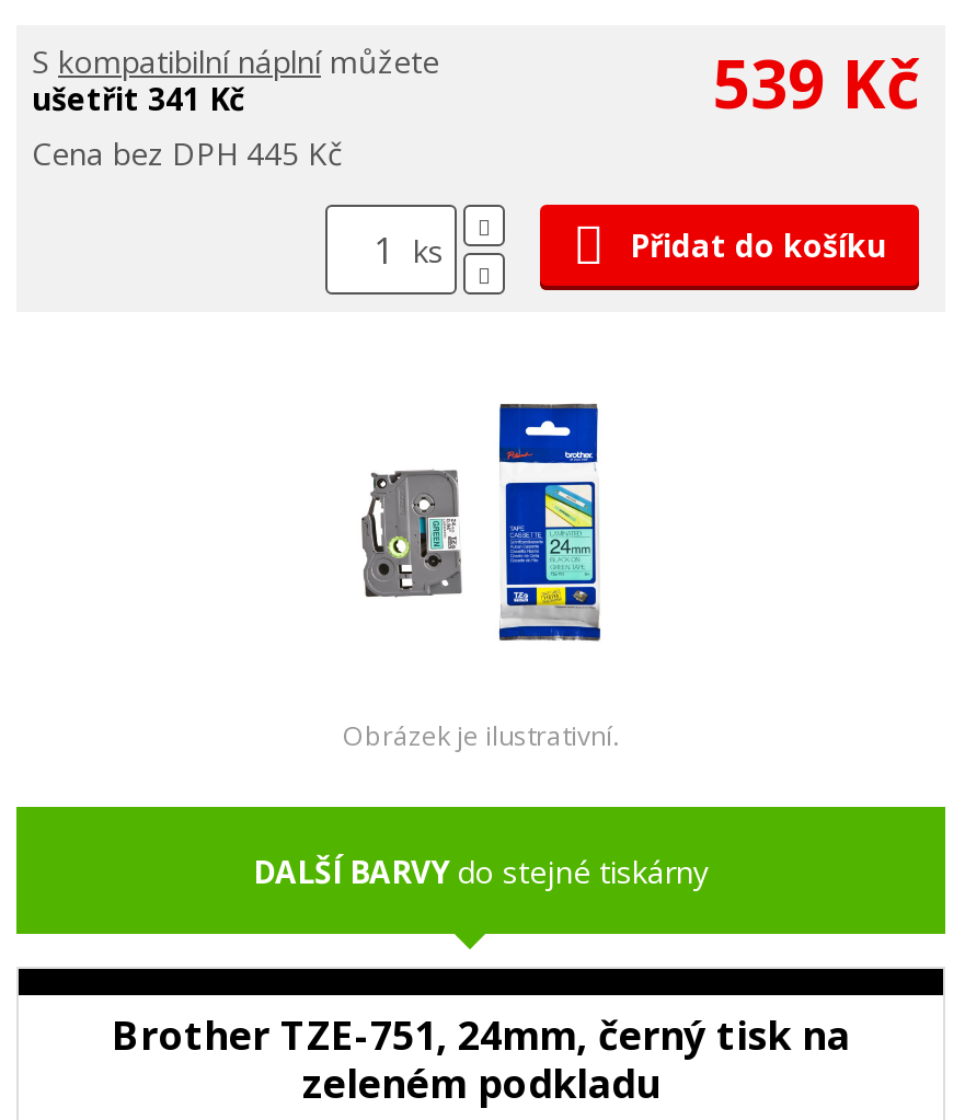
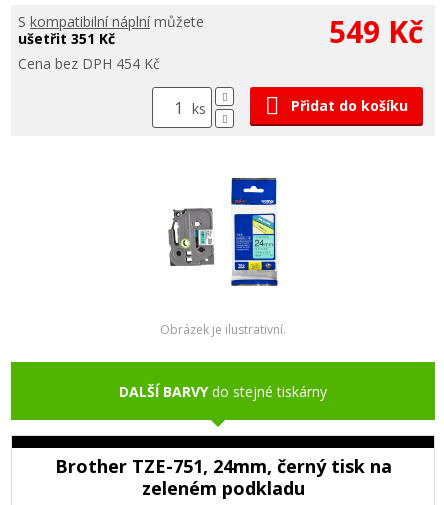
[713,38,919,128] 539 Kč -> [329,11,423,52] 549 Kč
[32,78,244,119] ušetřit 341 Kč -> [18,29,115,48] ušetřit 351 Kč
[32,132,343,174] Cena bez DPH 445 Kč -> [18,54,160,73] Cena bez DPH 454 Kč

